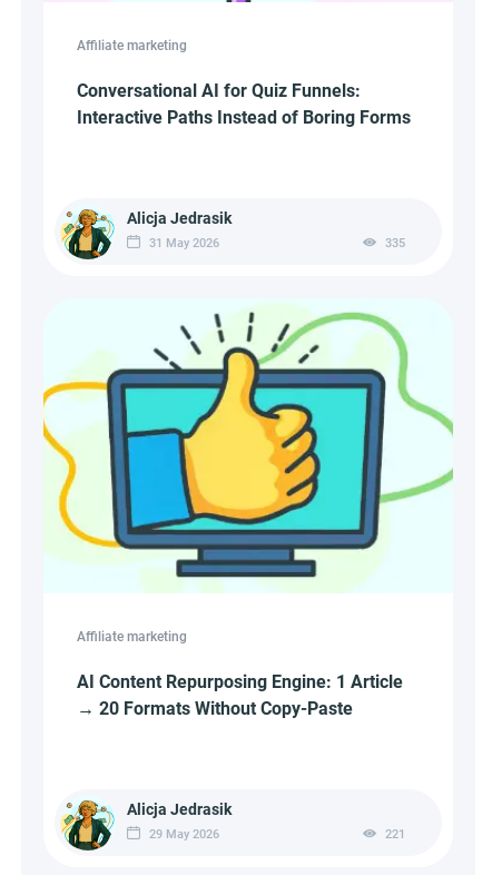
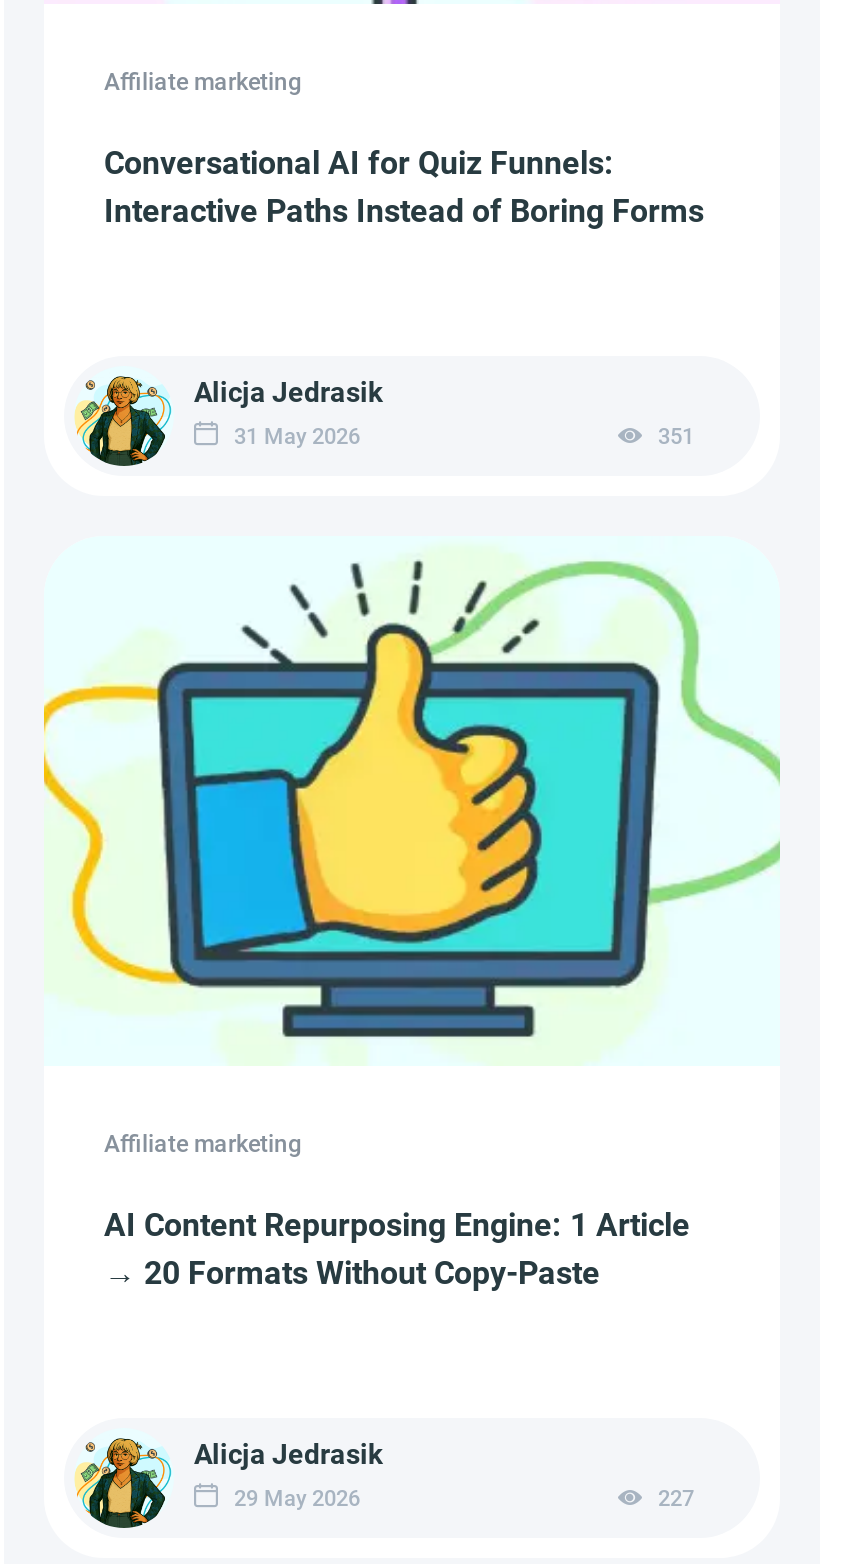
[385,236,405,251] 335 -> [658,424,694,450] 351
[385,827,405,842] 221 -> [658,1486,694,1512] 227

